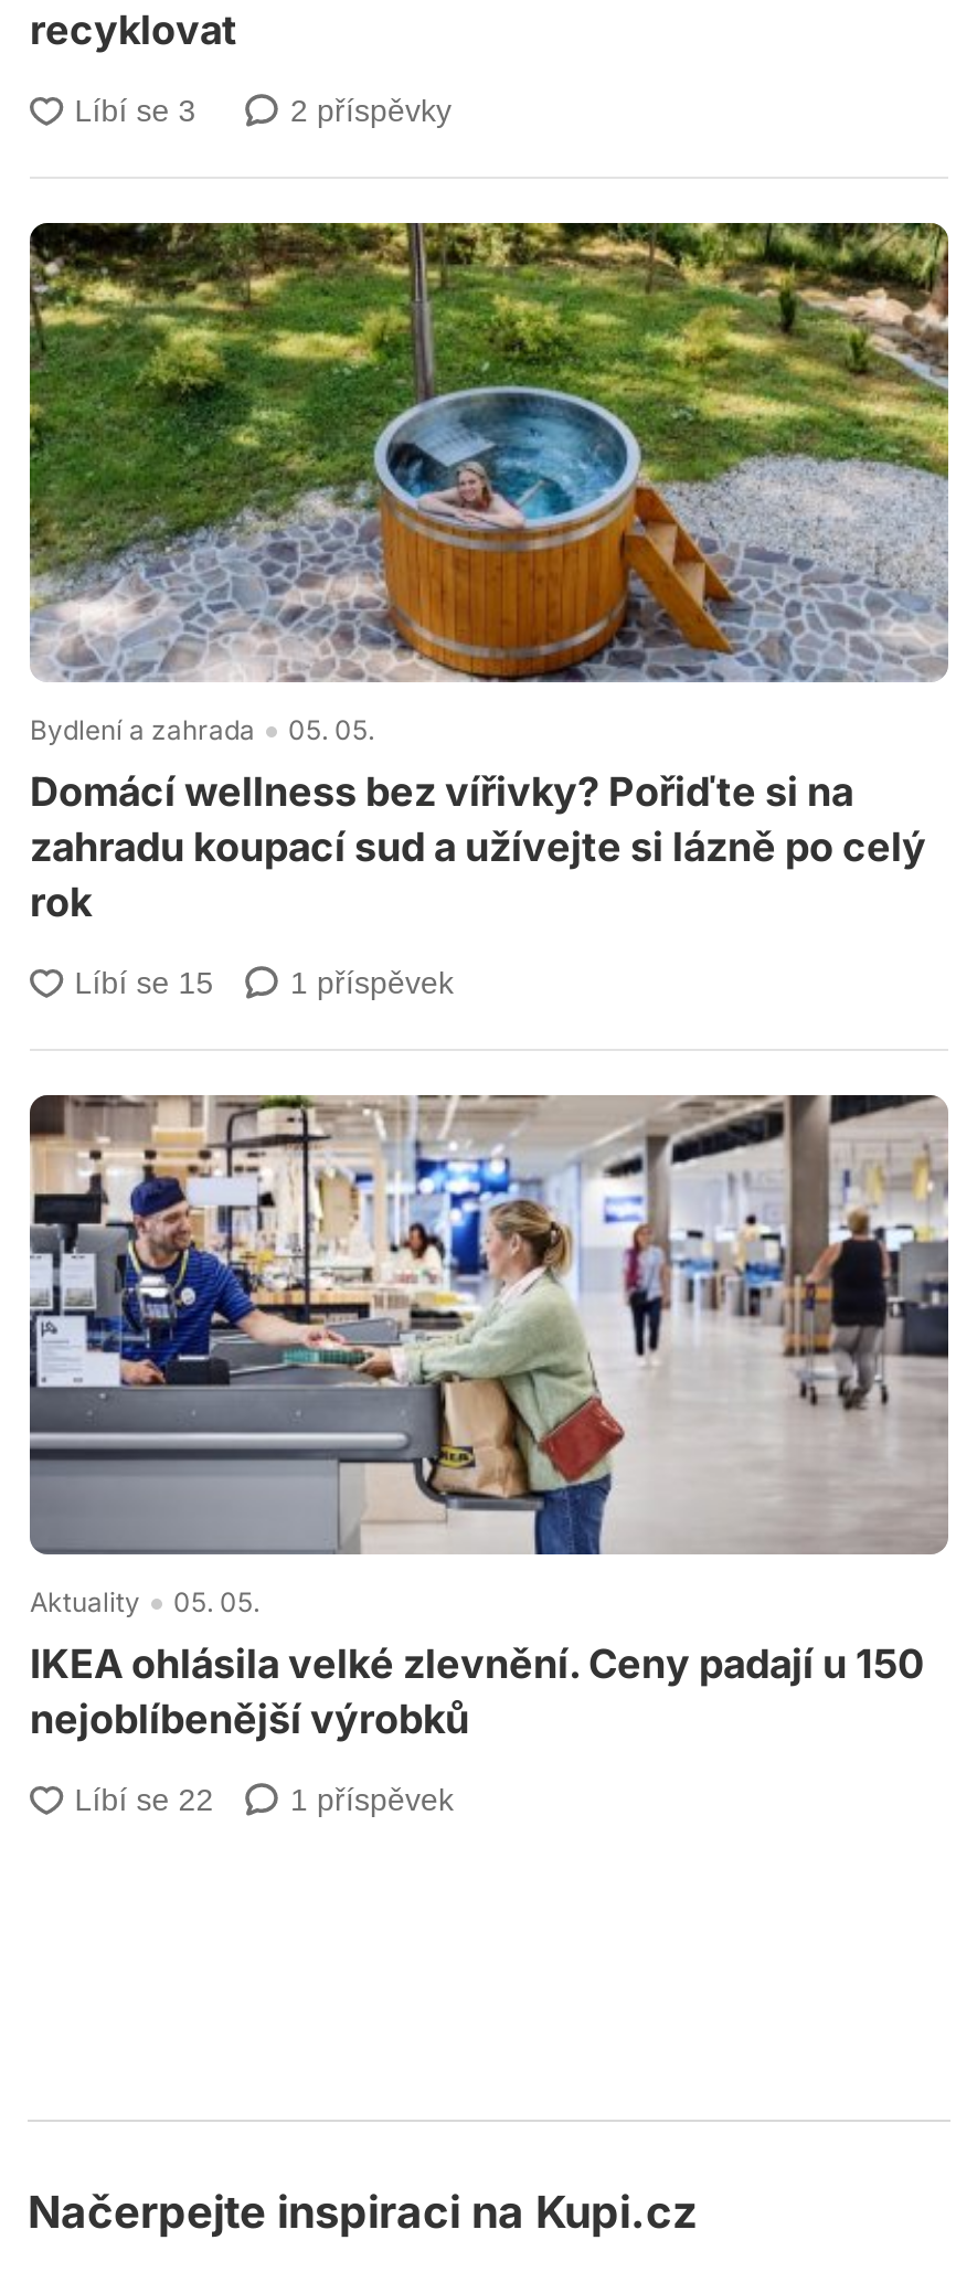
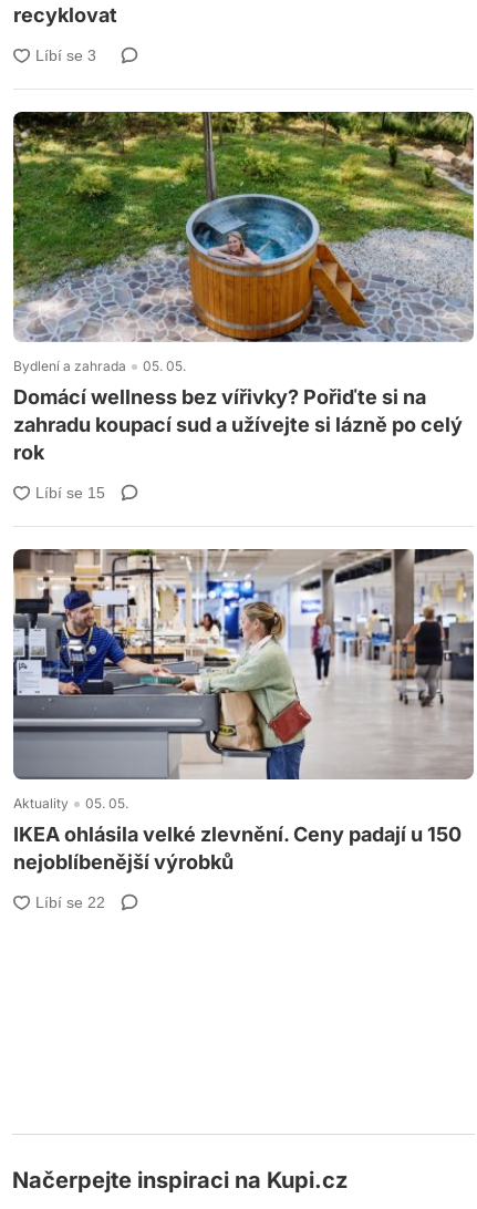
[290,92,452,127] 2 příspěvky -> none
[290,964,454,999] 1 příspěvek -> none
[290,1781,454,1816] 1 příspěvek -> none

